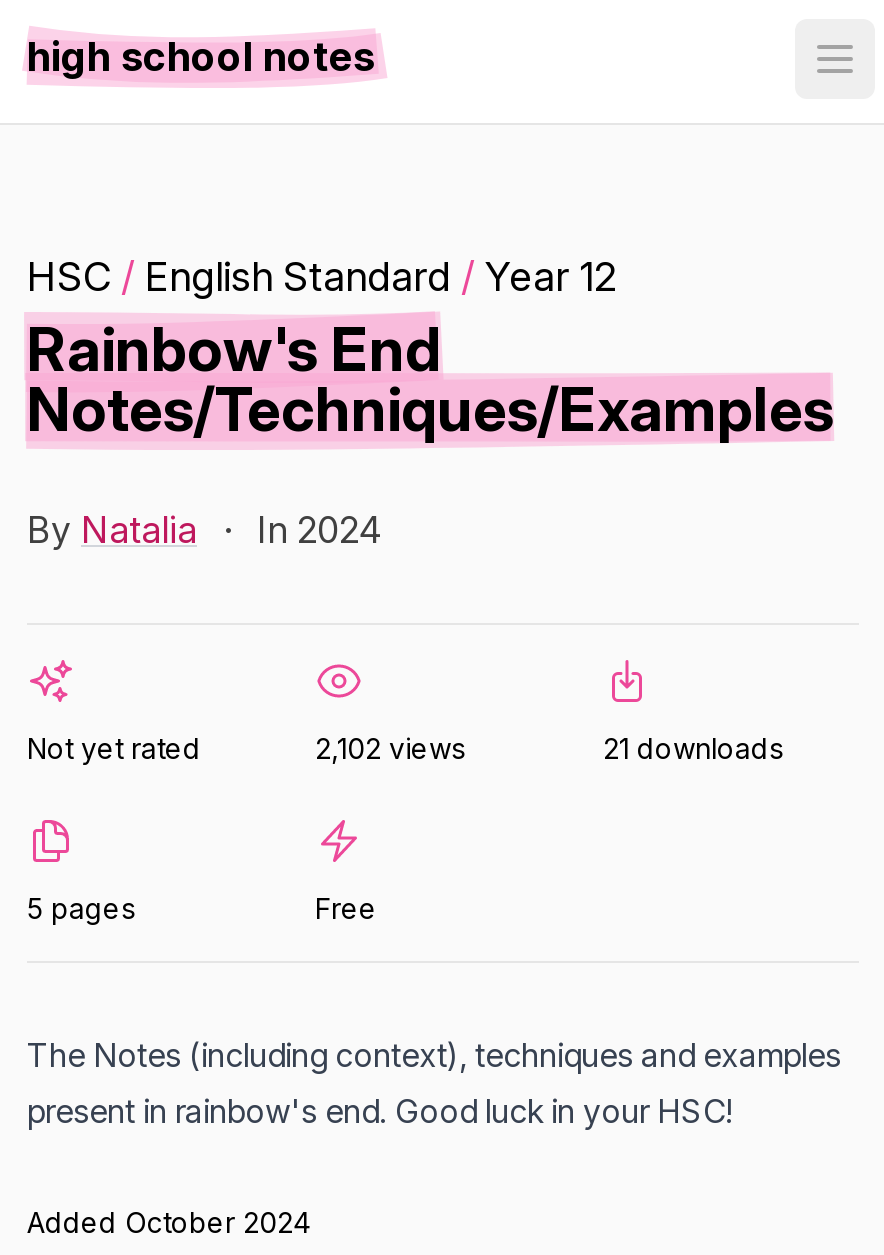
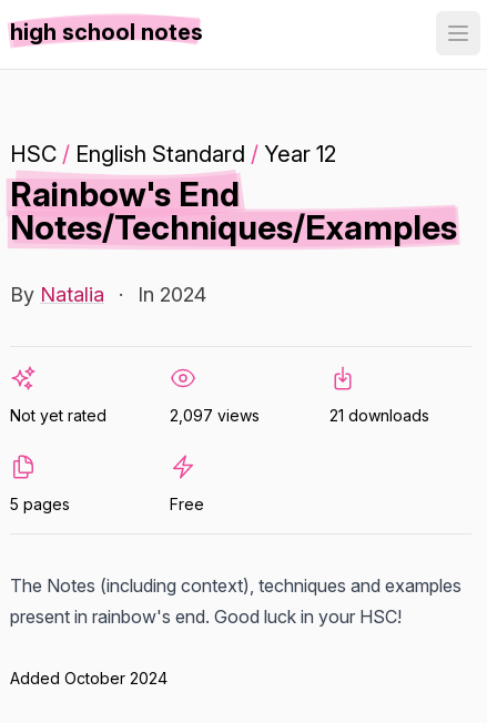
[315,731,465,765] 2,102 views -> [170,406,260,425] 2,097 views

